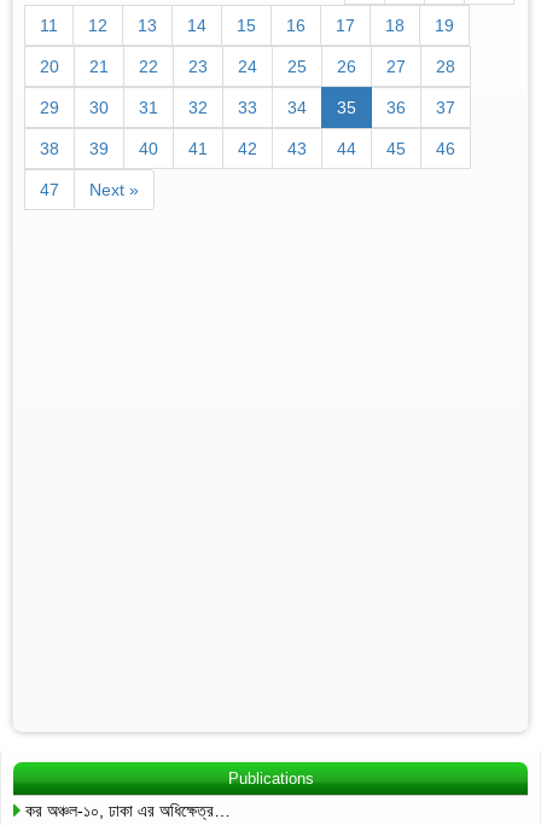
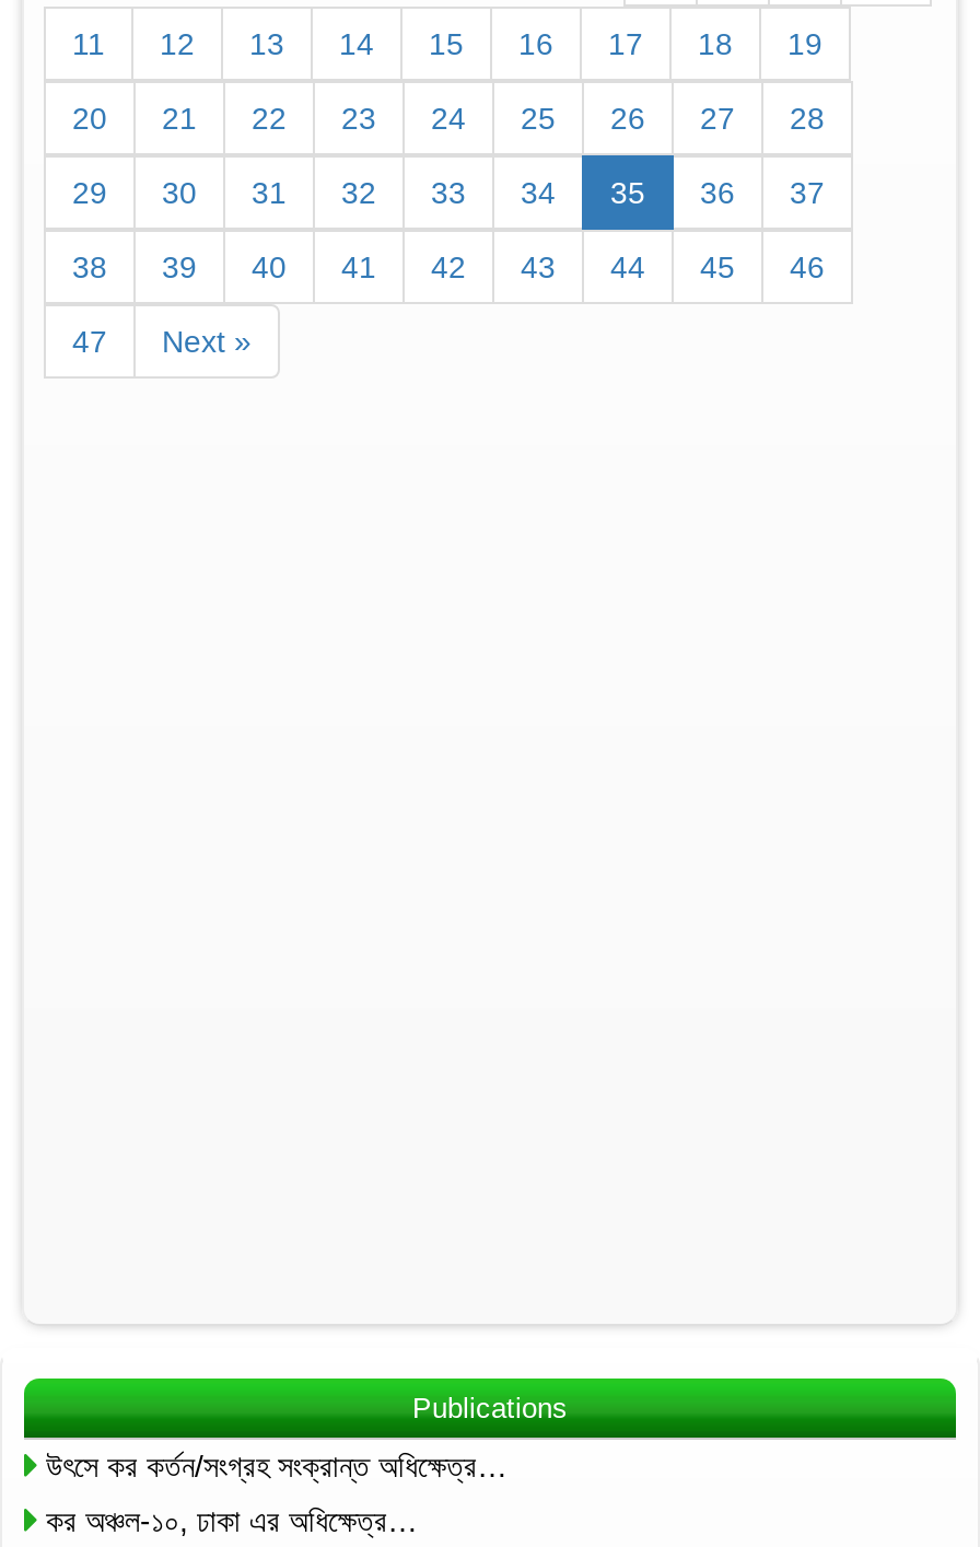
none -> [46,1448,507,1483] উৎসে কর কর্তন/সংগ্রহ সংক্রান্ত অধিক্ষেত্র…

